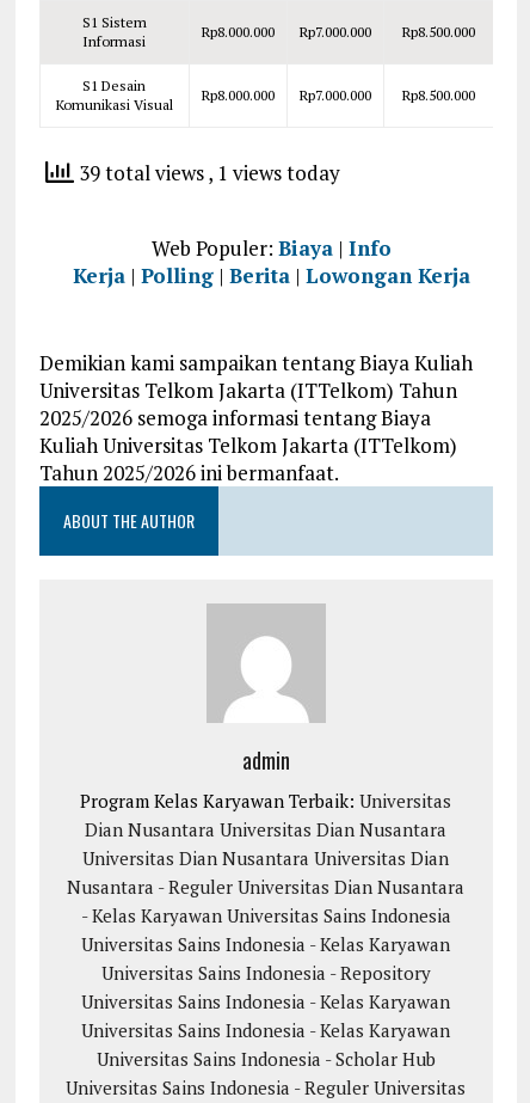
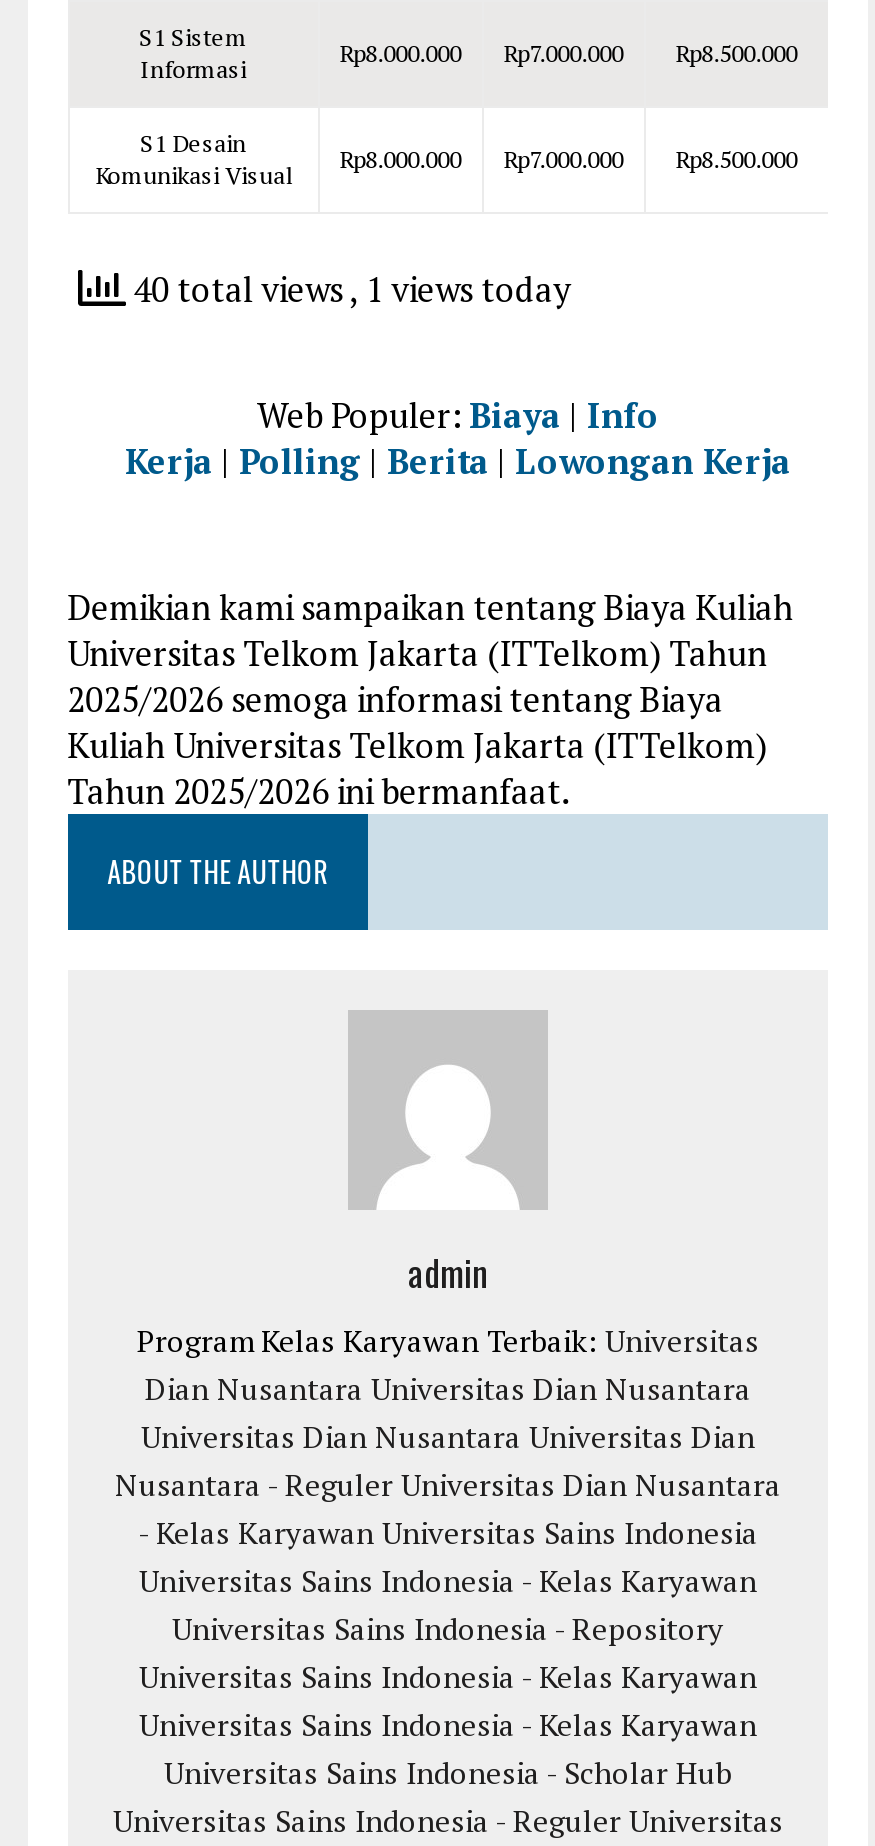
[74,159,340,186] 39 total views, 1 views today -> [125,265,571,311] 40 total views, 1 views today

